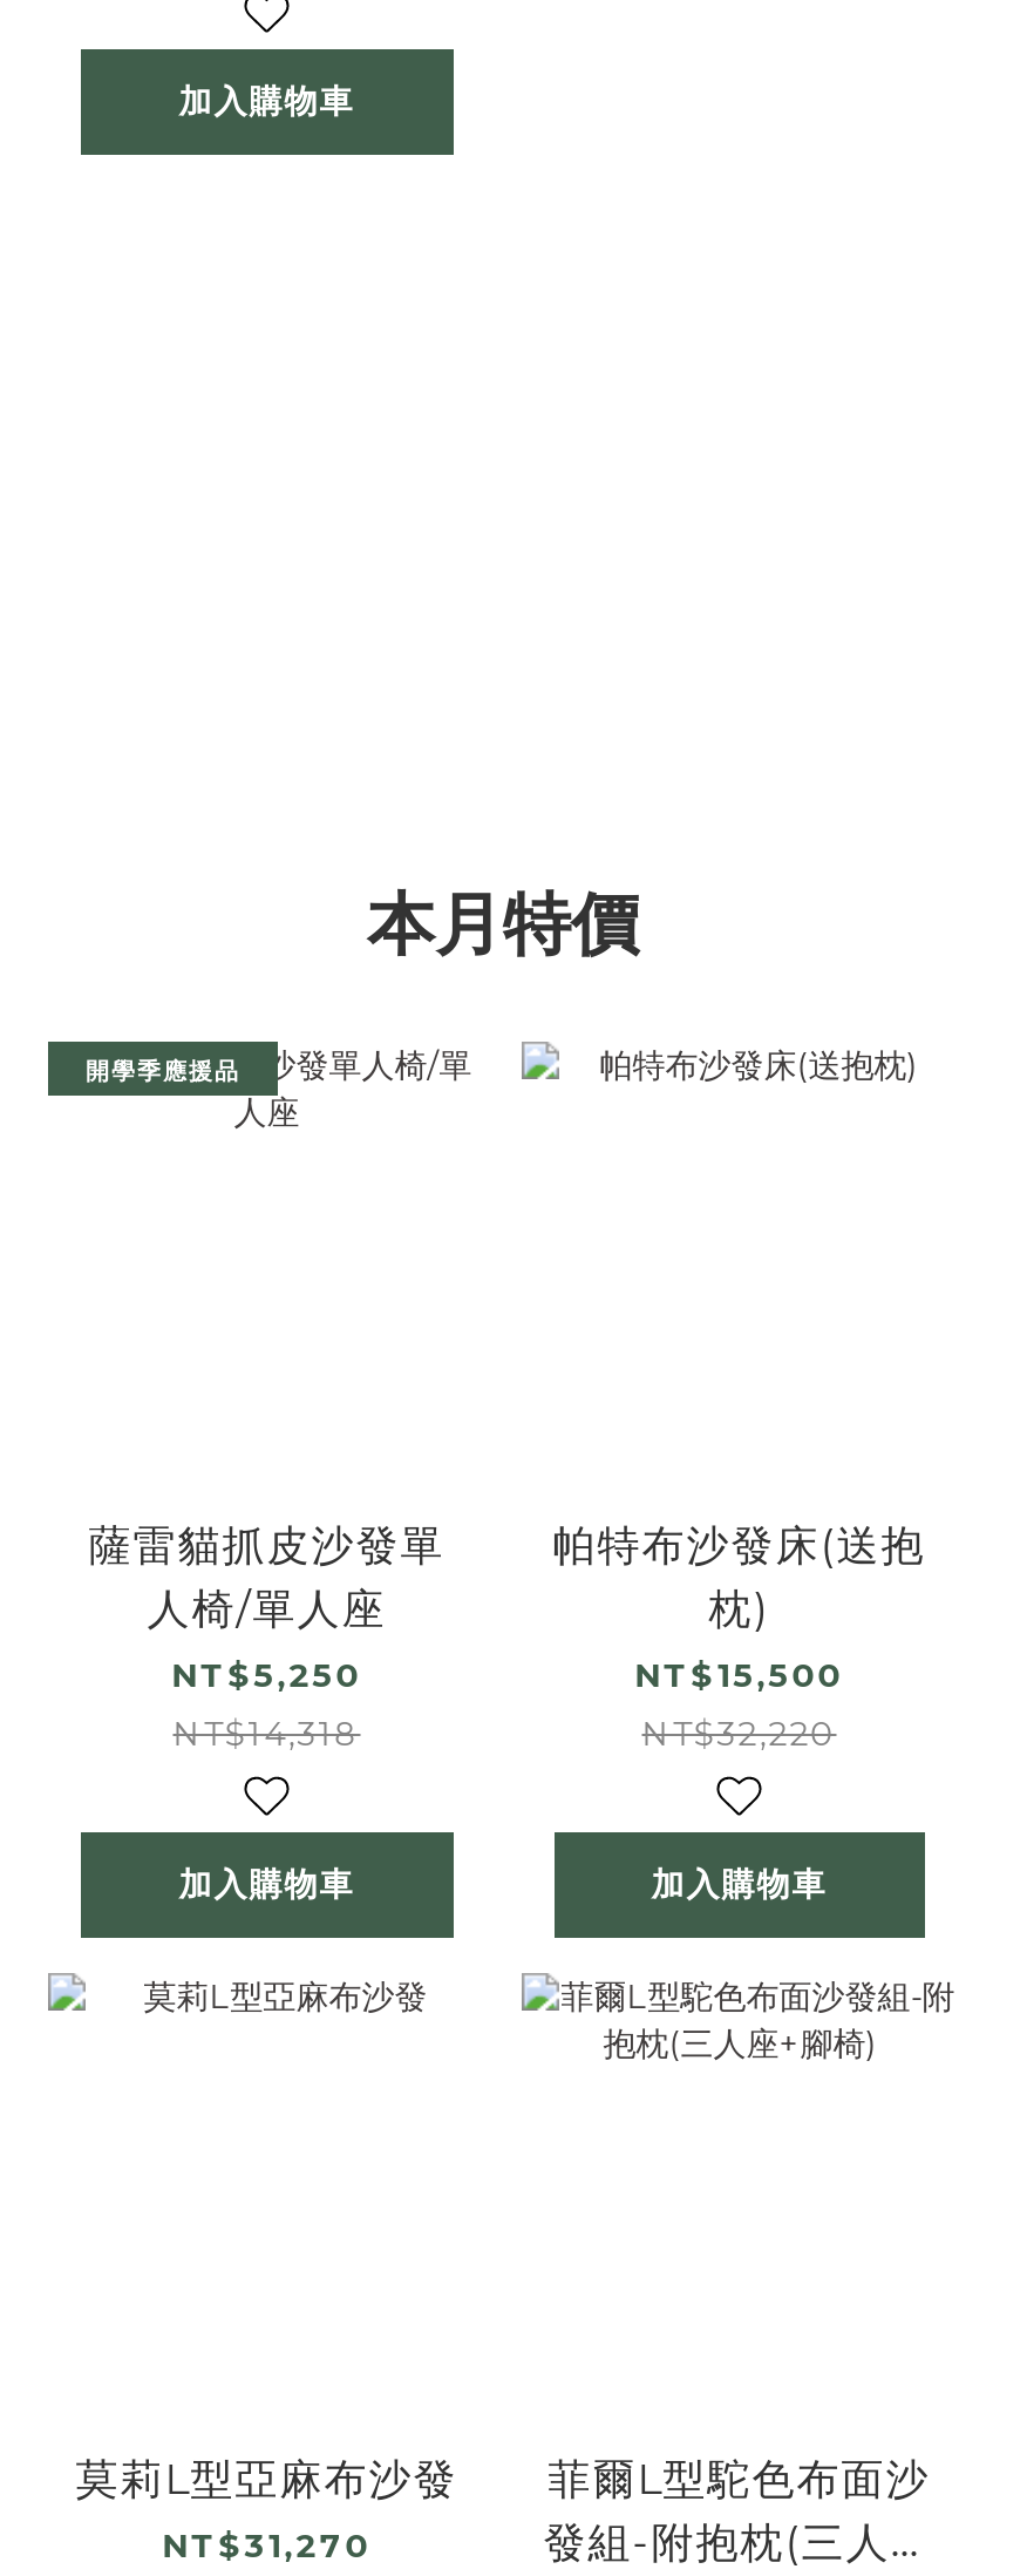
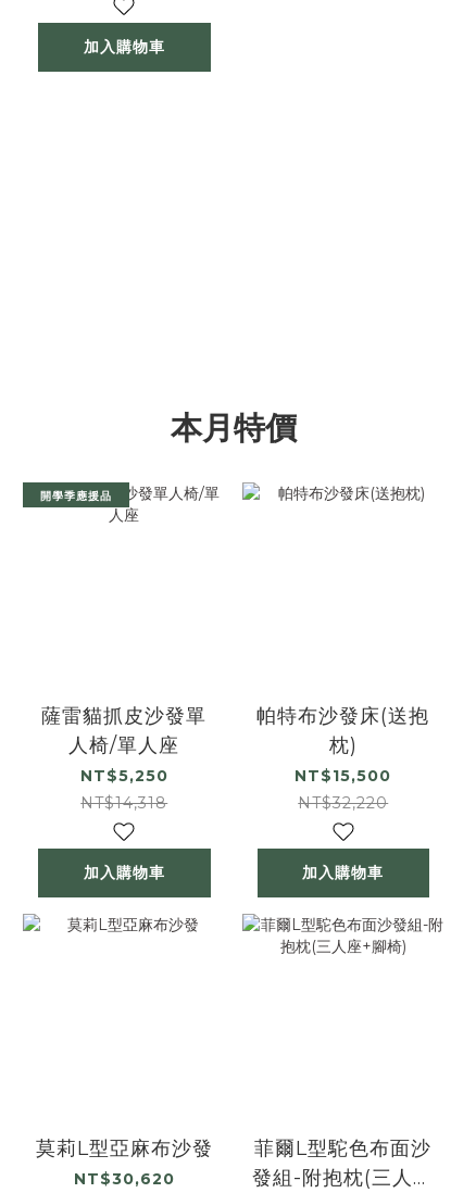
[162,2523,371,2565] NT$31,270 -> [74,1169,175,1188] NT$30,620

